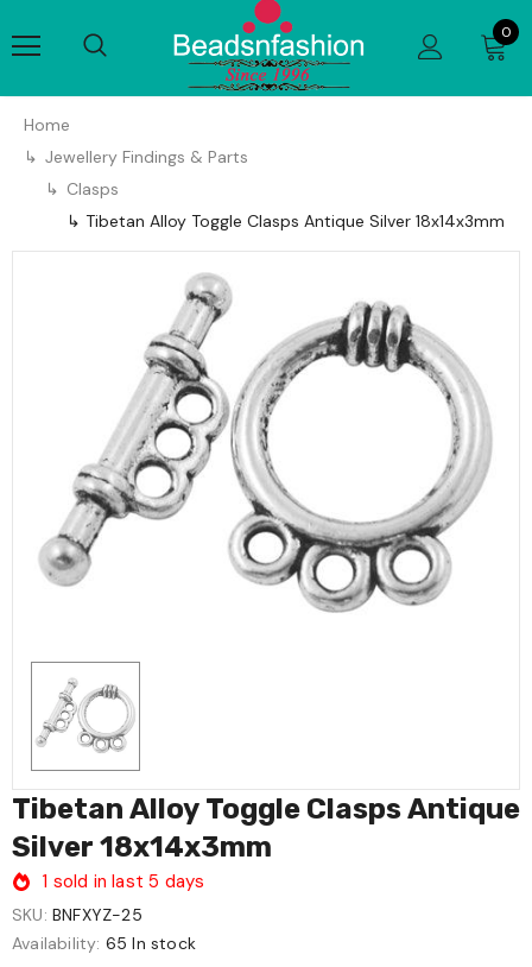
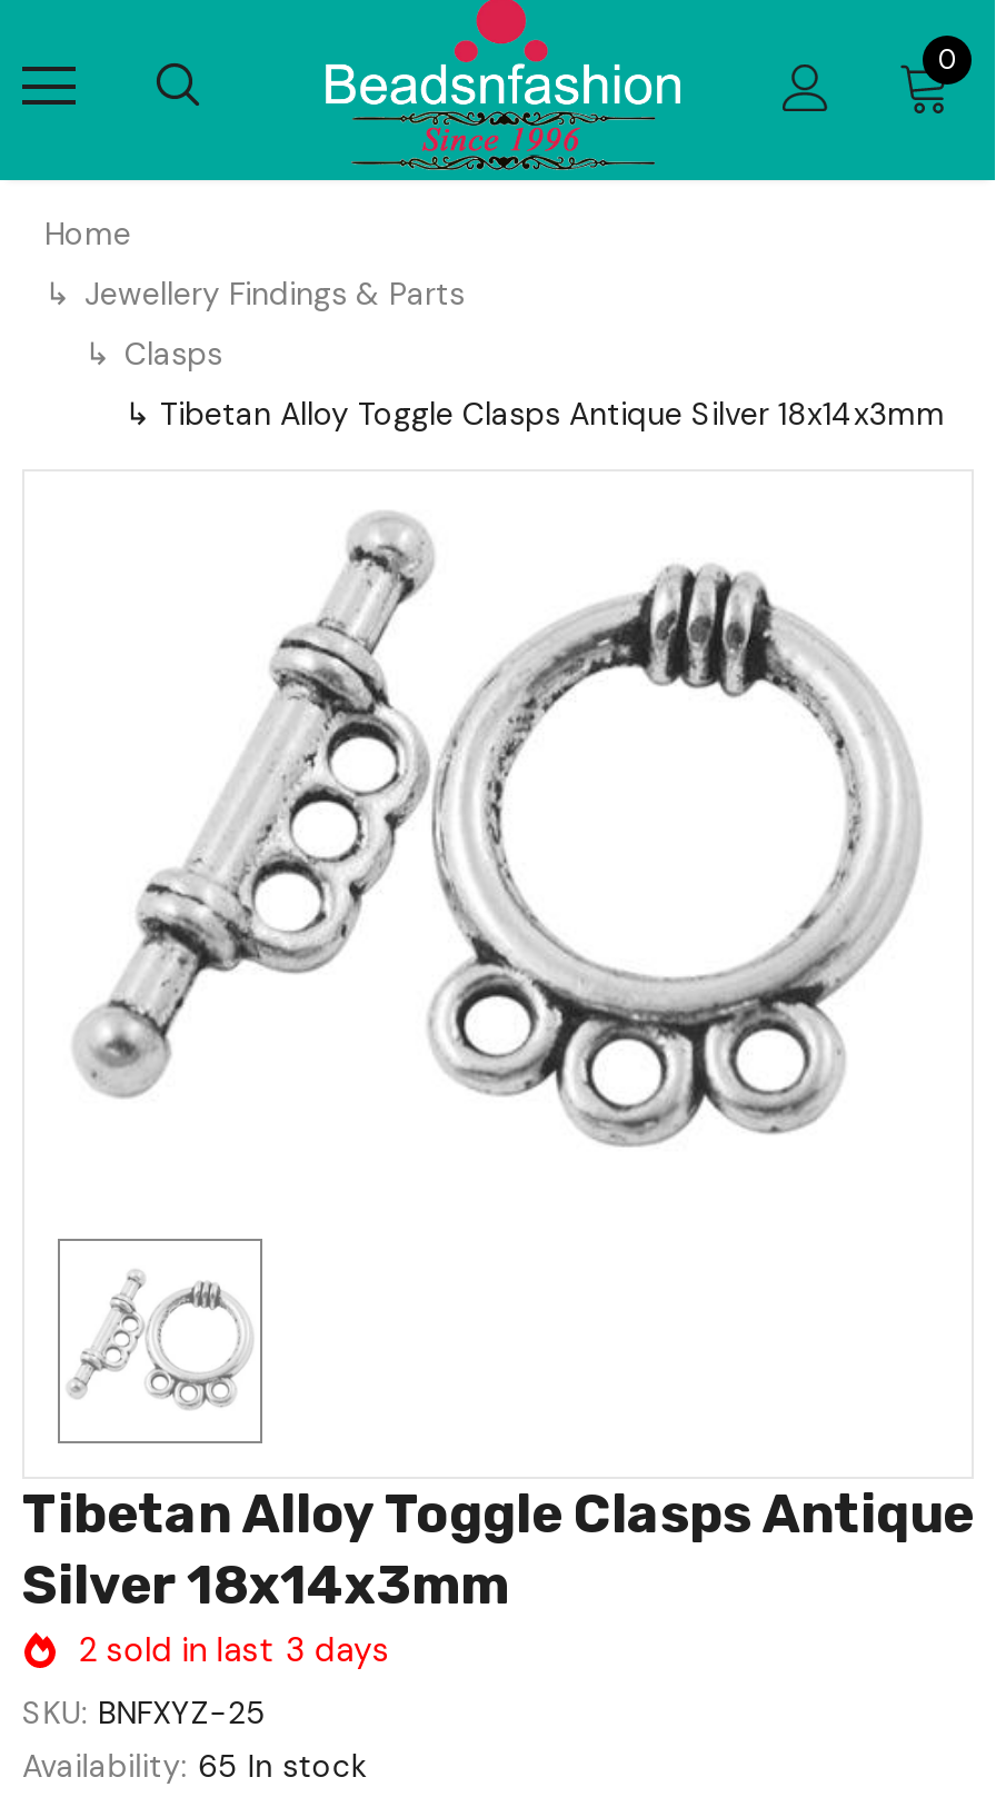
[42,870,205,894] 1 sold in last 5 days -> [78,1629,390,1673] 2 sold in last 3 days

